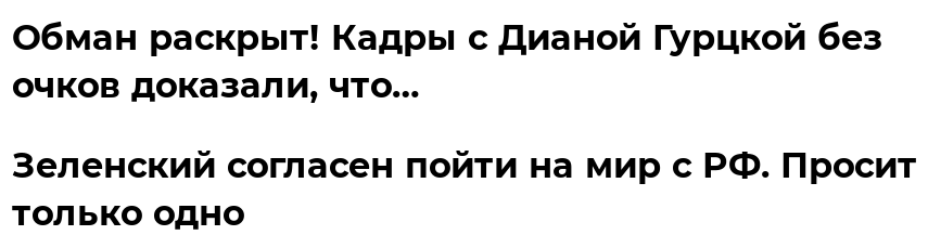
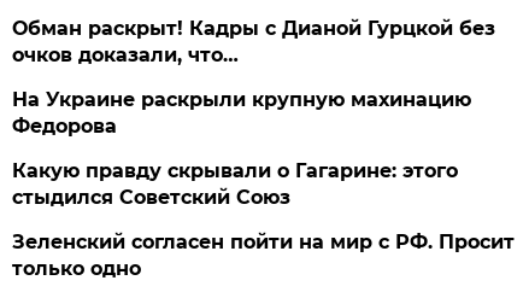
none -> [13,88,472,209] На Украине раскрыли крупную махинацию | Федорова | Какую правду скрывали о Гагарине: этого | стыдился Советский Союз

